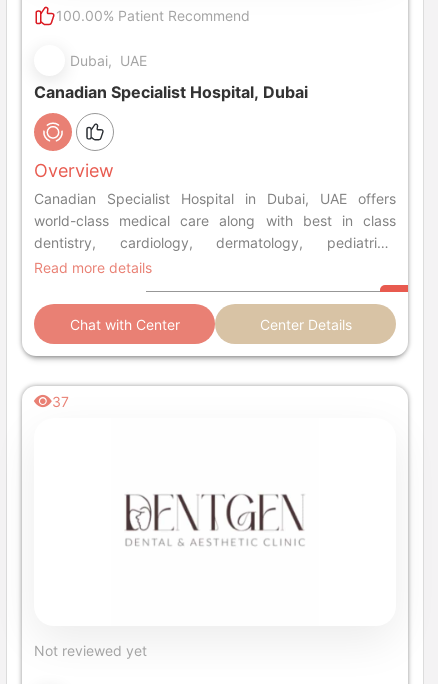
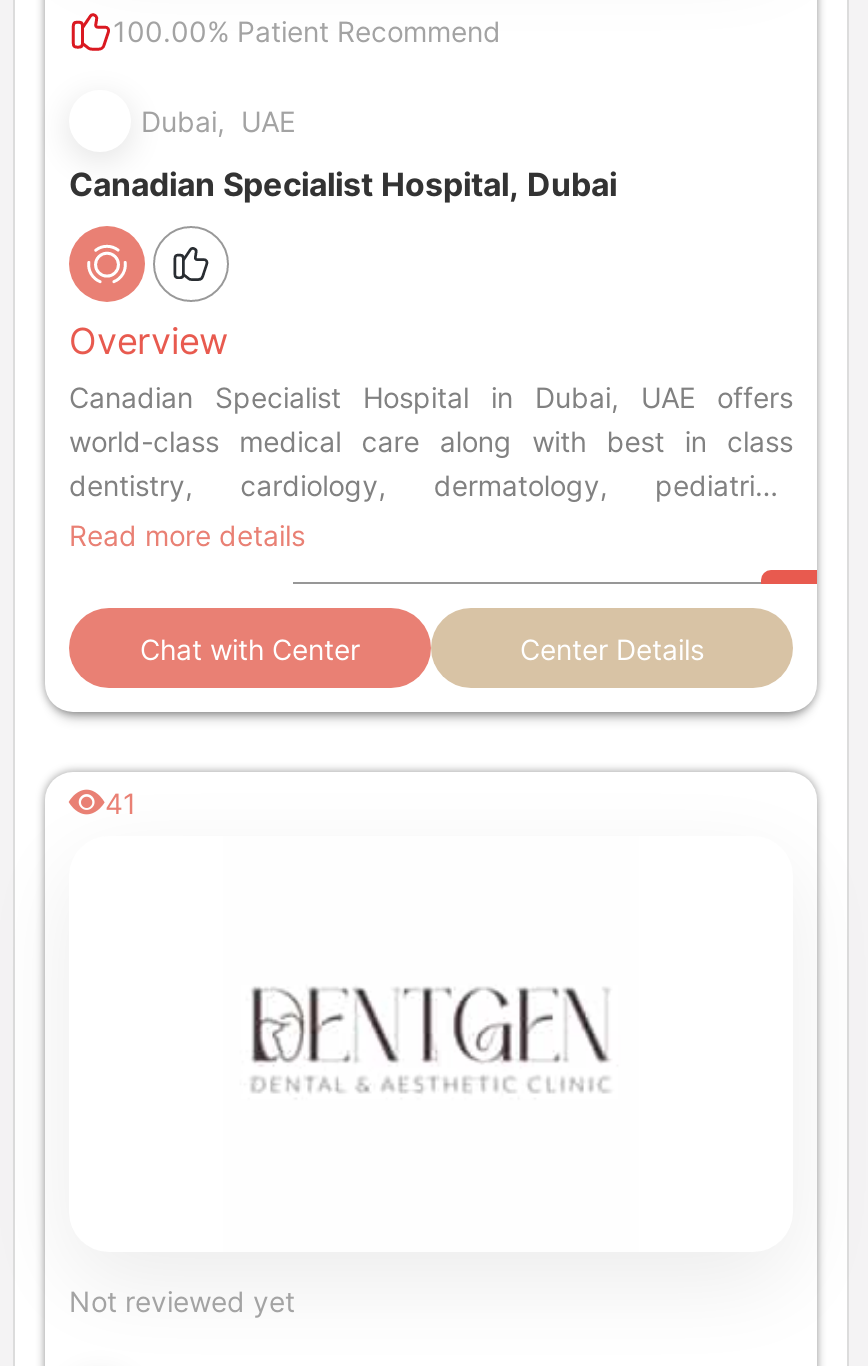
[52,393,69,410] 37 -> [105,786,137,820] 41

